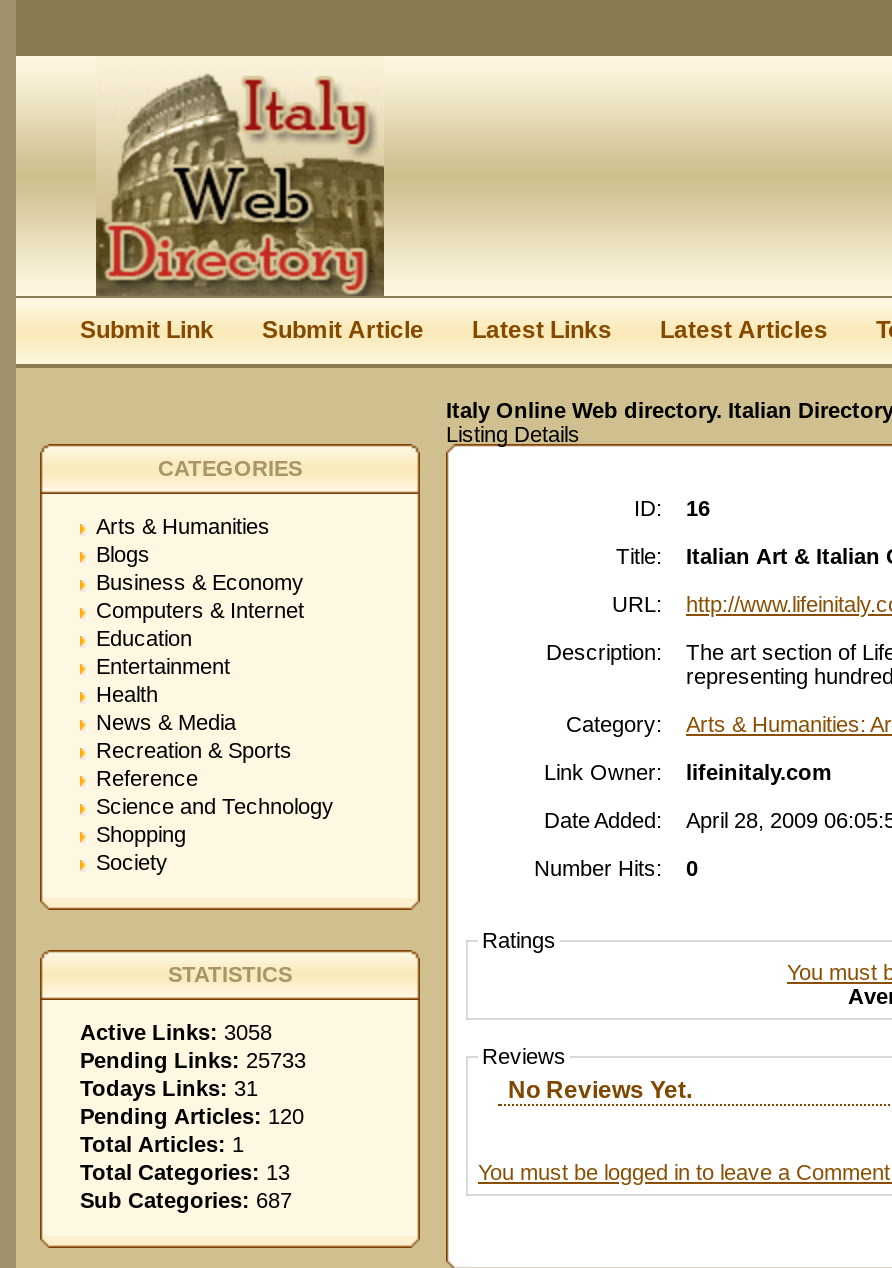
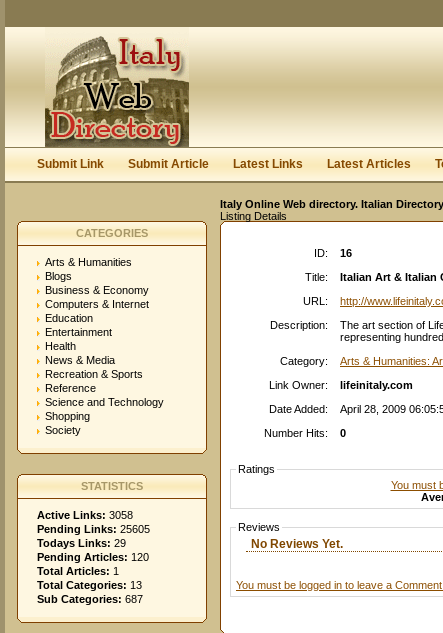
[80,1048,306,1072] Pending Links: 25733 -> [37,523,150,535] Pending Links: 25605
[80,1076,258,1100] Todays Links: 31 -> [37,537,126,549] Todays Links: 29

